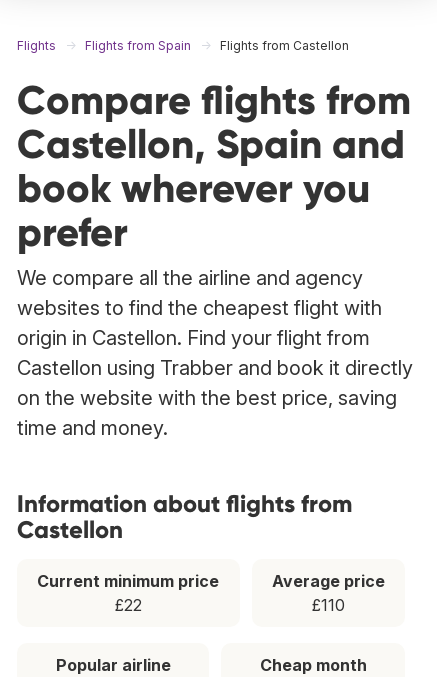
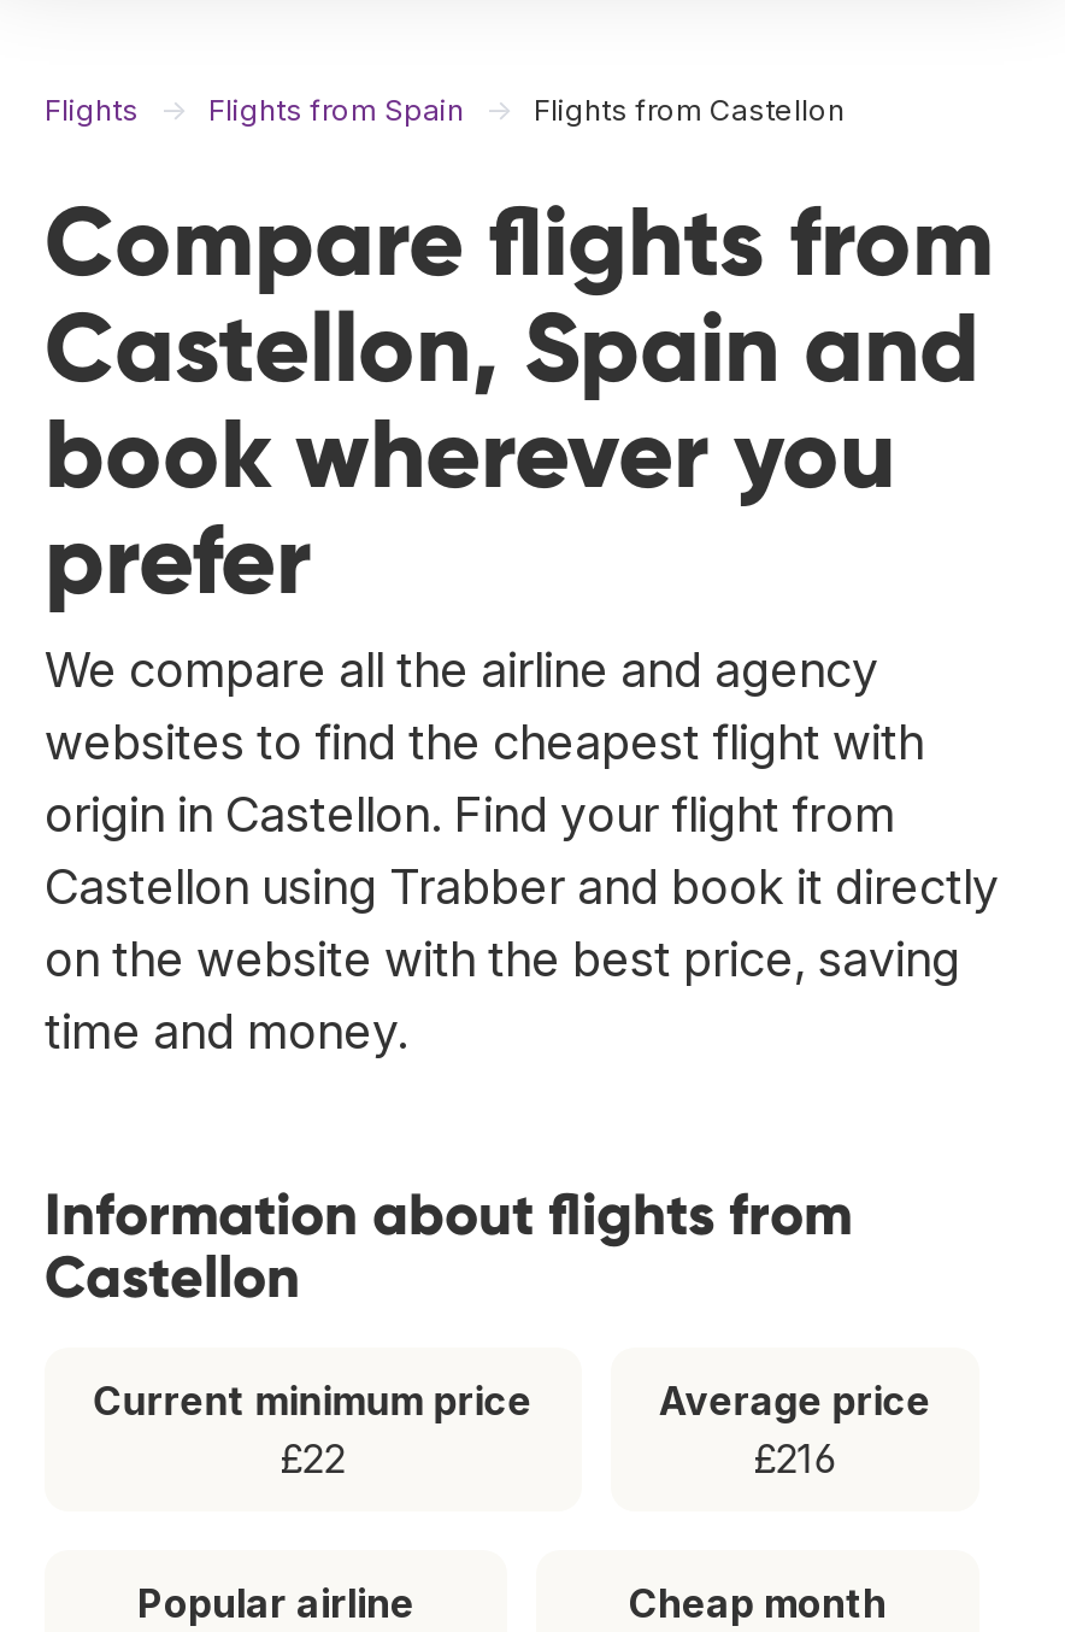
[312,595,345,615] £110 -> [753,1434,835,1482] £216

